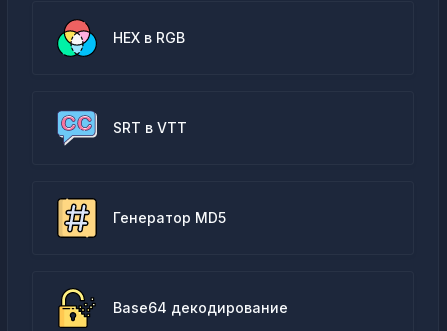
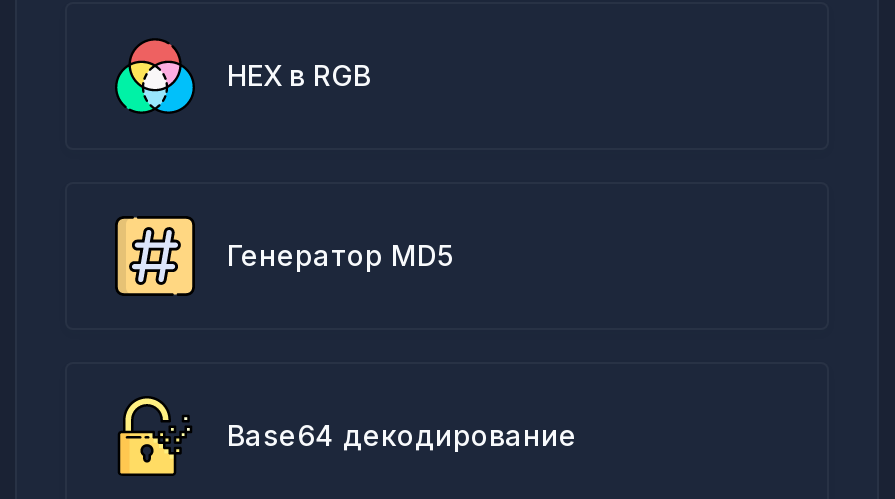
[56,109,187,146] [image] | SRT в VTT -> none

